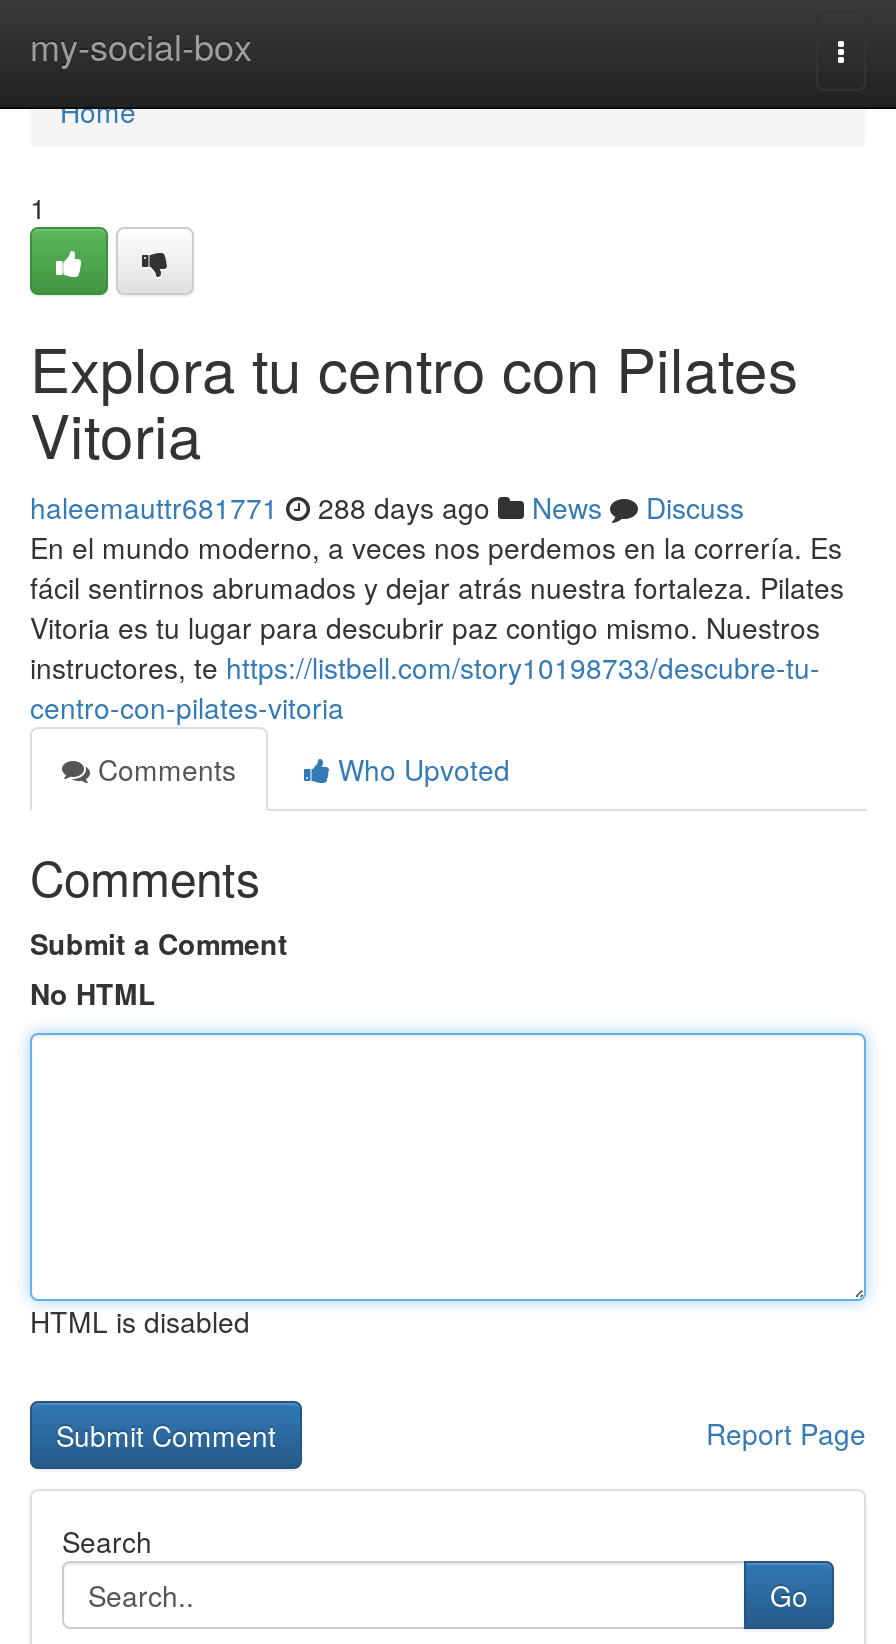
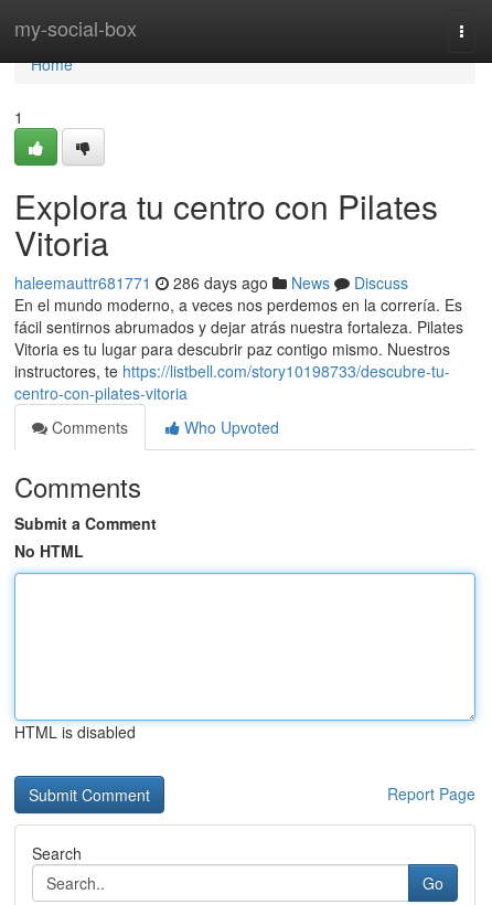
[30,487,744,527] haleemauttr681771 288 days ago News Discuss -> [14,271,408,294] haleemauttr681771 286 days ago News Discuss

